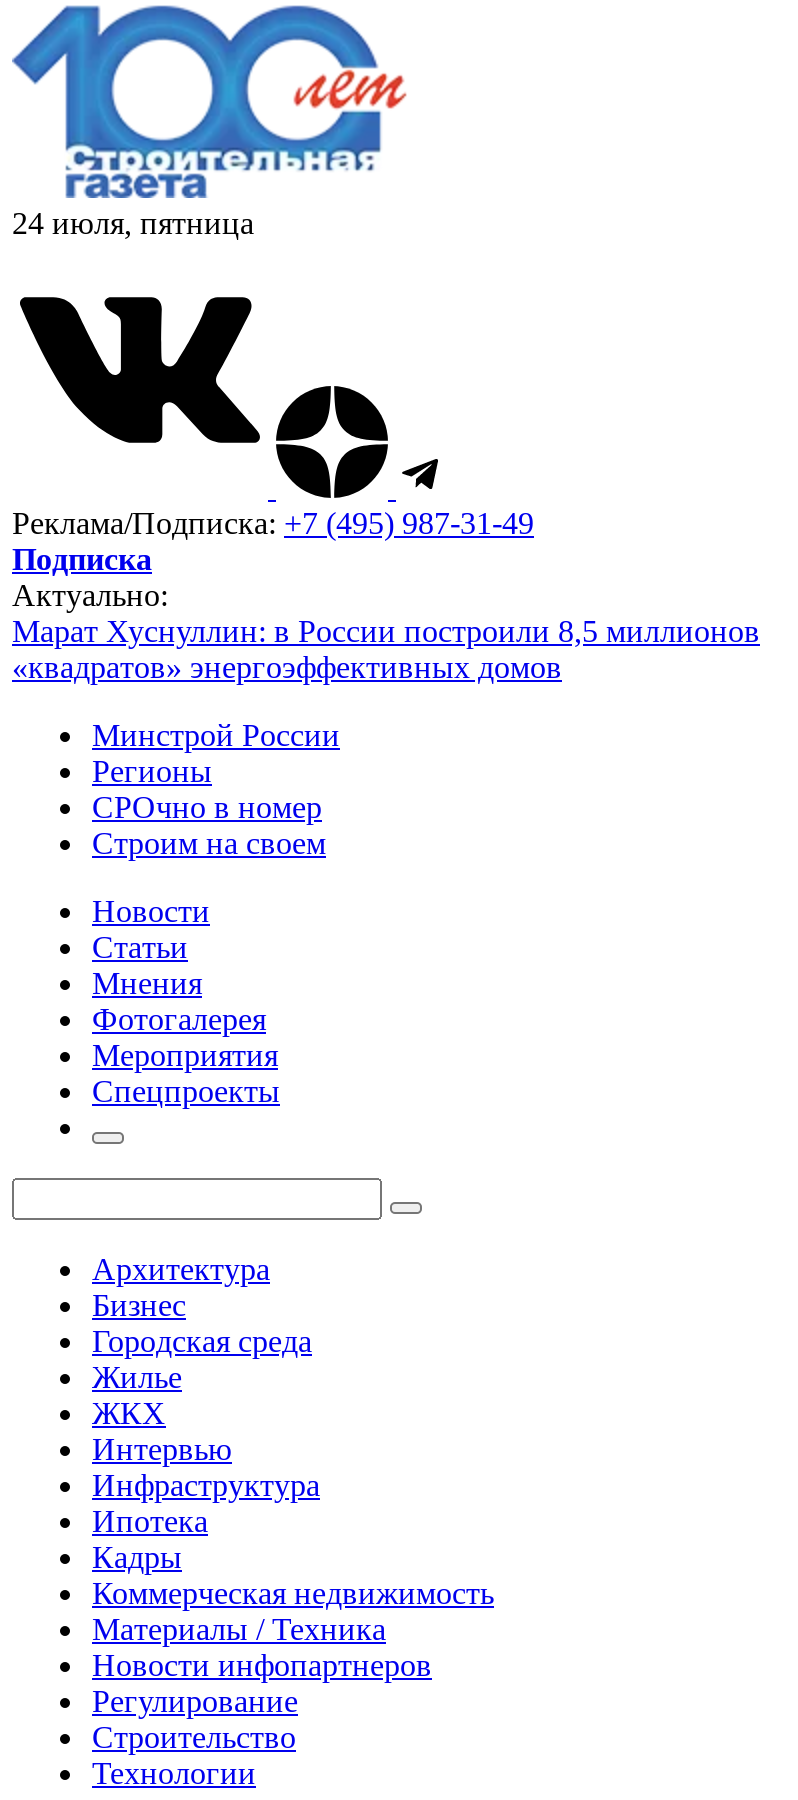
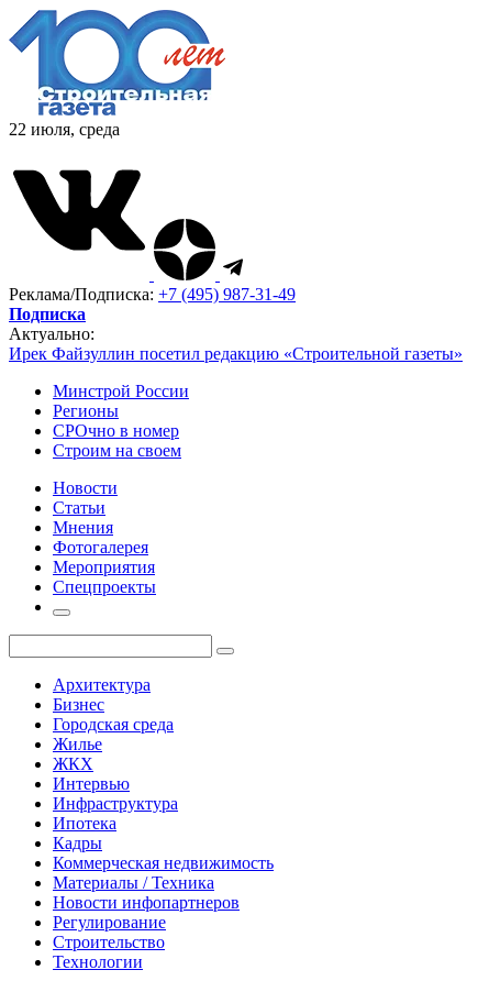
[12,206,254,240] 24 июля, пятница -> [9,120,120,139] 22 июля, среда
[12,614,760,684] Марат Хуснуллин: в России построили 8,5 миллионов | «квадратов» энергоэффективных домов -> [9,344,463,363] Ирек Файзуллин посетил редакцию «Строительной газеты»

